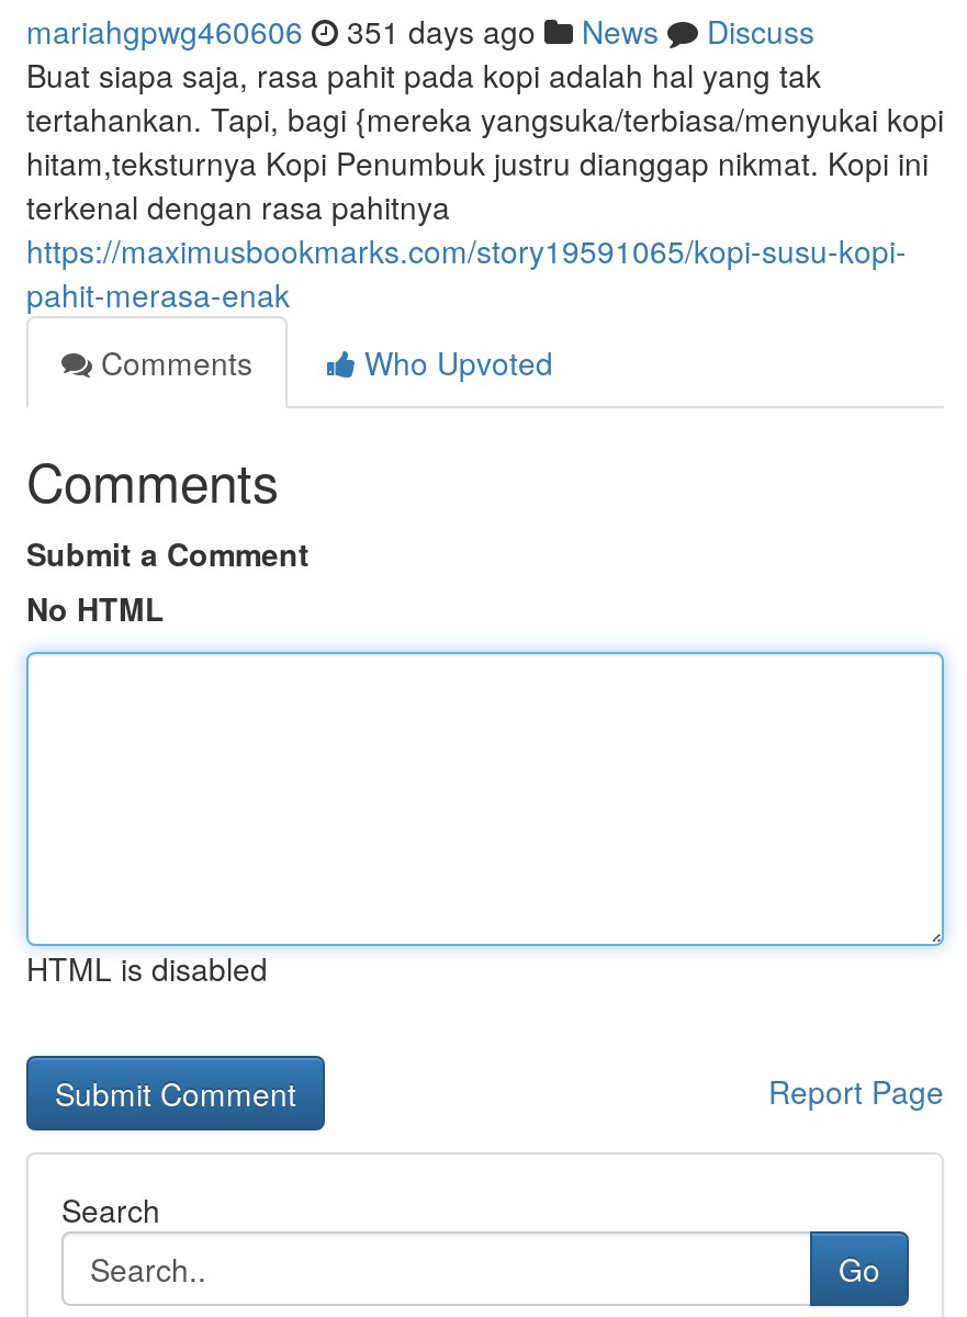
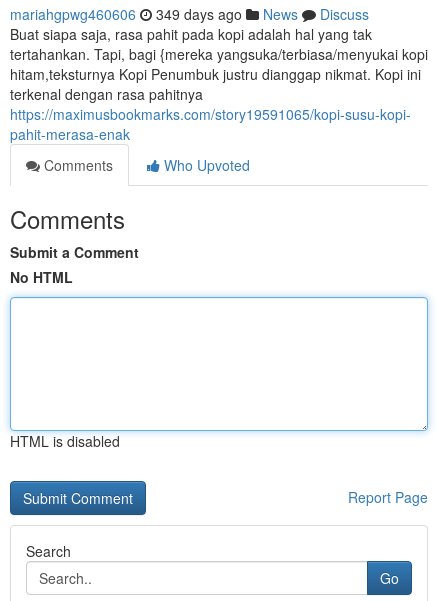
[26,9,814,53] mariahgpwg460606 351 days ago News Discuss -> [10,4,369,24] mariahgpwg460606 349 days ago News Discuss

